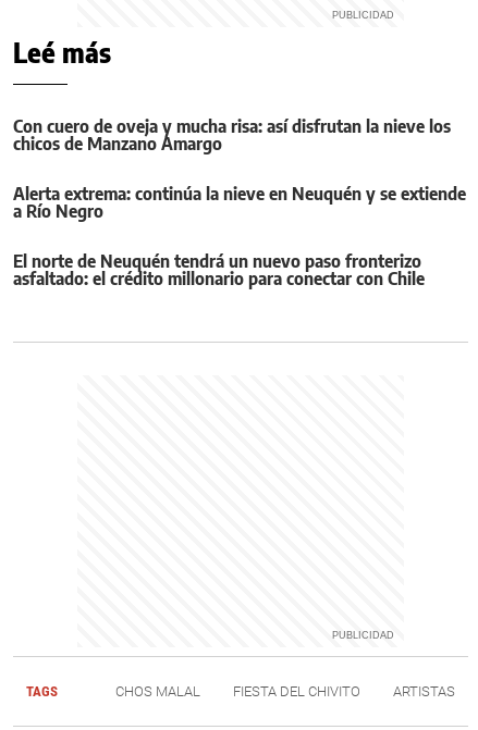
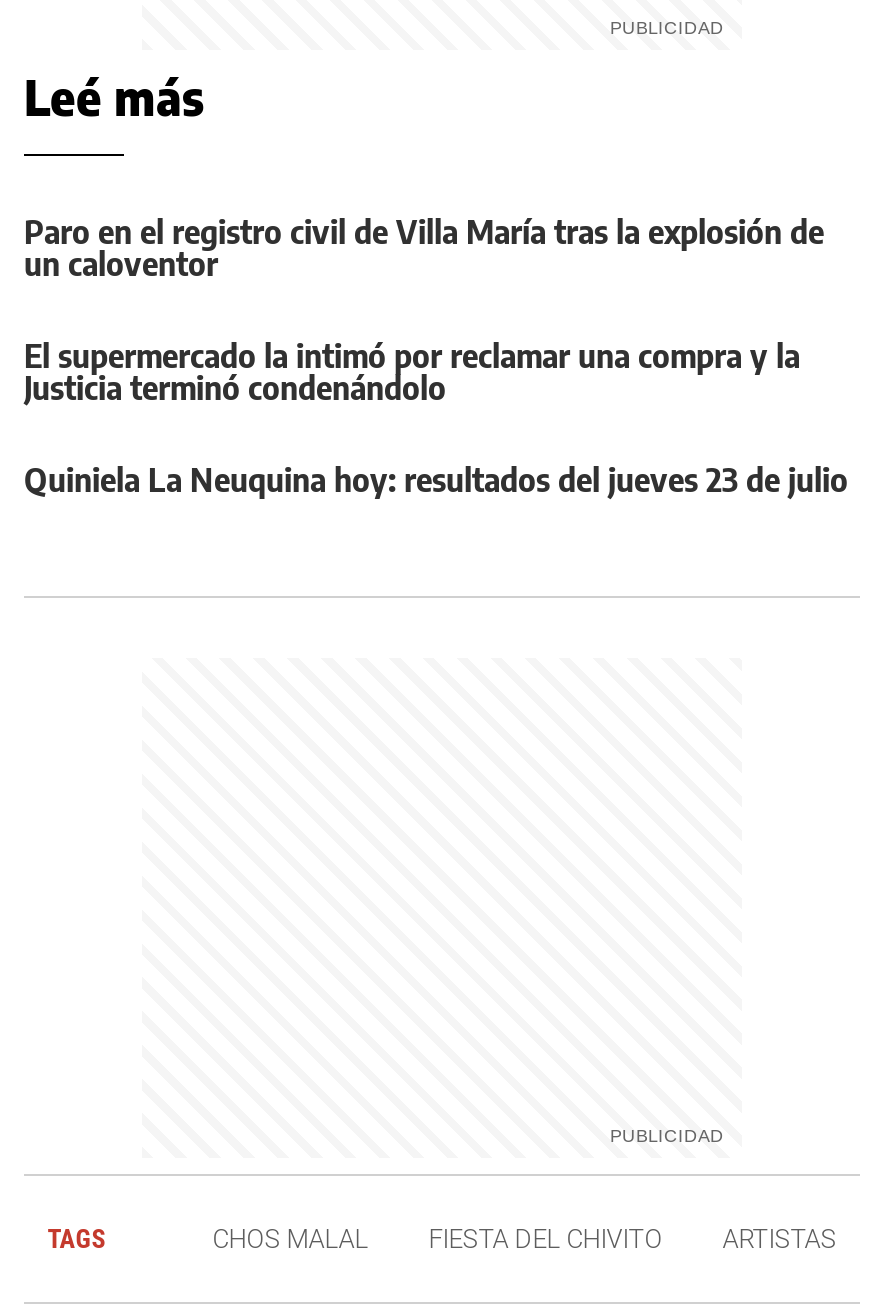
[13,116,451,155] Con cuero de oveja y mucha risa: así disfrutan la nieve los | chicos de Manzano Amargo -> [24,212,824,284] Paro en el registro civil de Villa María tras la explosión de | un caloventor
[13,183,466,222] Alerta extrema: continúa la nieve en Neuquén y se extiende | a Río Negro -> [24,336,800,408] El supermercado la intimó por reclamar una compra y la | Justicia terminó condenándolo
[13,250,425,290] El norte de Neuquén tendrá un nuevo paso fronterizo | asfaltado: el crédito millonario para conectar con Chile -> [24,460,848,500] Quiniela La Neuquina hoy: resultados del jueves 23 de julio

